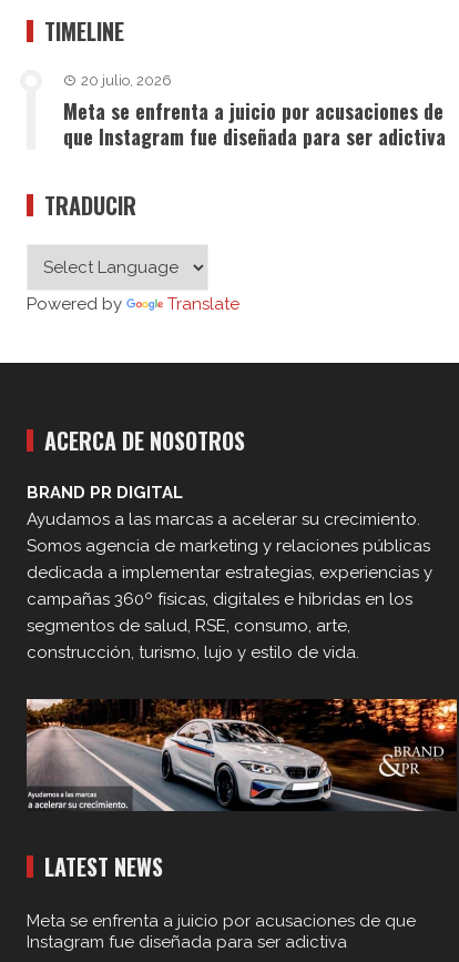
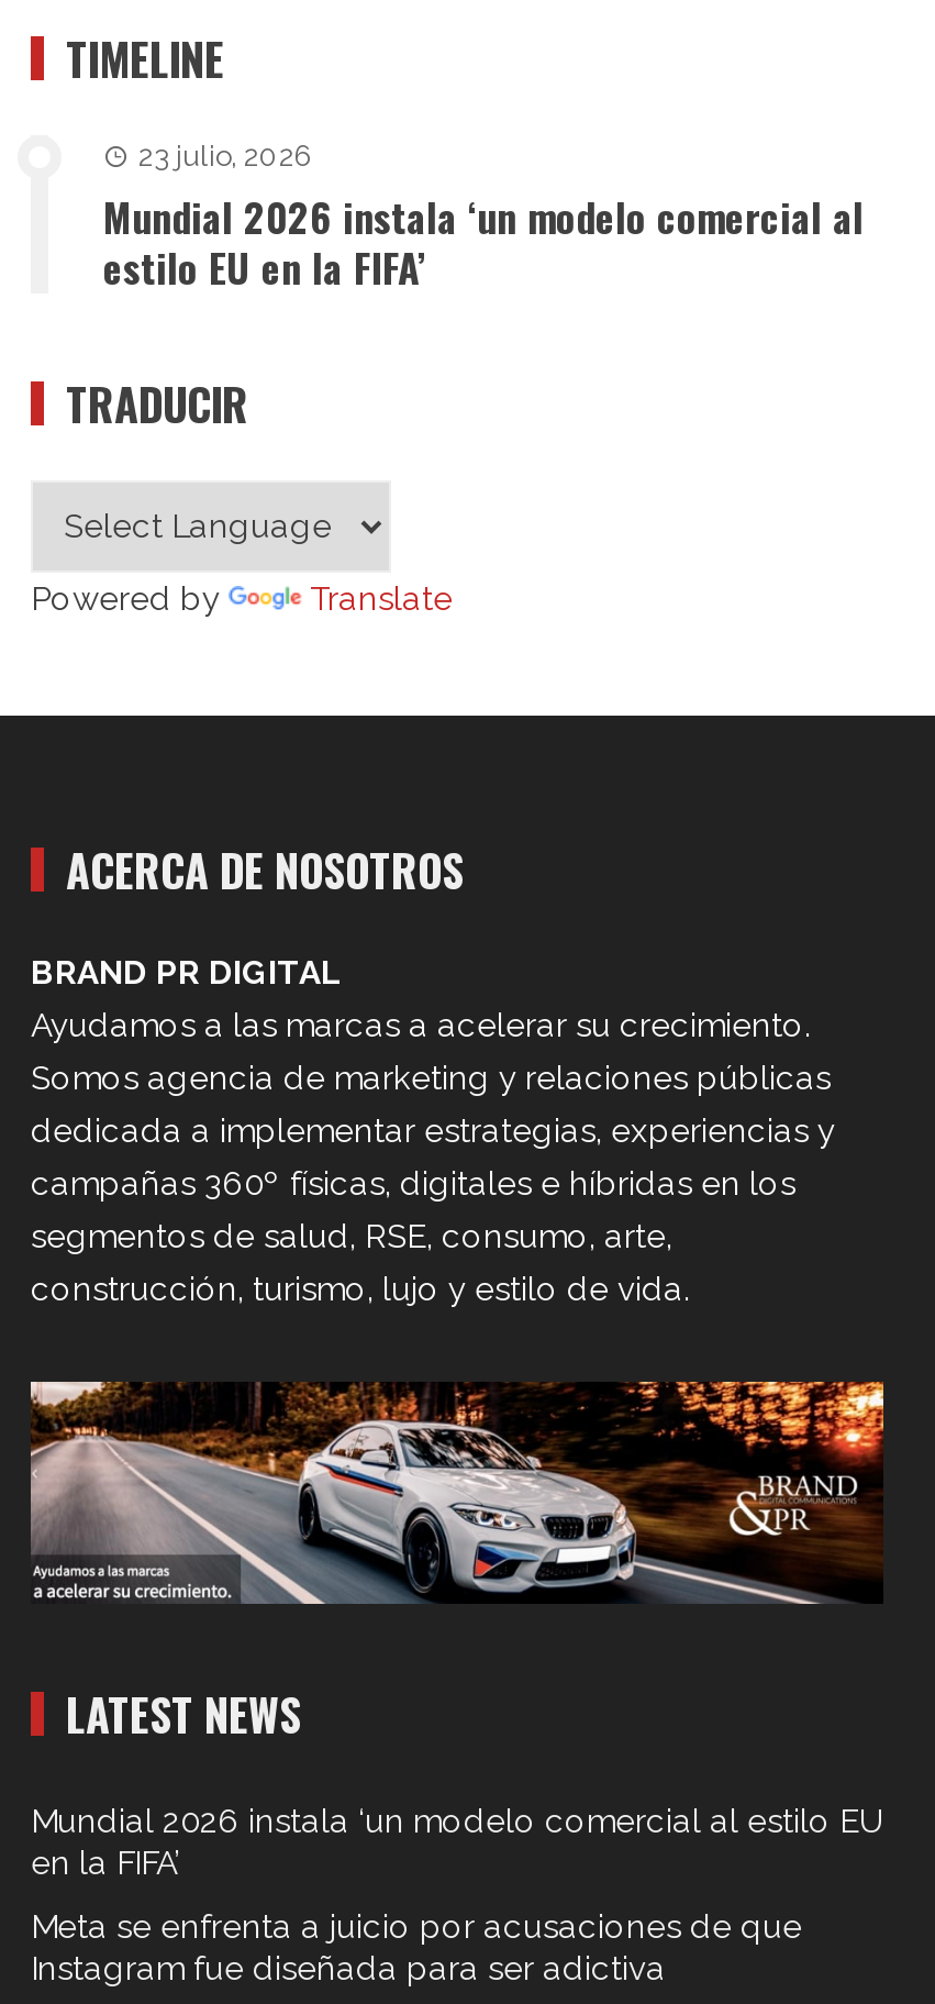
[63,72,446,151] 20 julio, 2026 | Meta se enfrenta a juicio por acusaciones de | que Instagram fue diseñada para ser adictiva -> [103,139,864,295] 23 julio, 2026 | Mundial 2026 instala ‘un modelo comercial al | estilo EU en la FIFA’
none -> [31,1802,883,1883] Mundial 2026 instala ‘un modelo comercial al estilo EU | en la FIFA’

